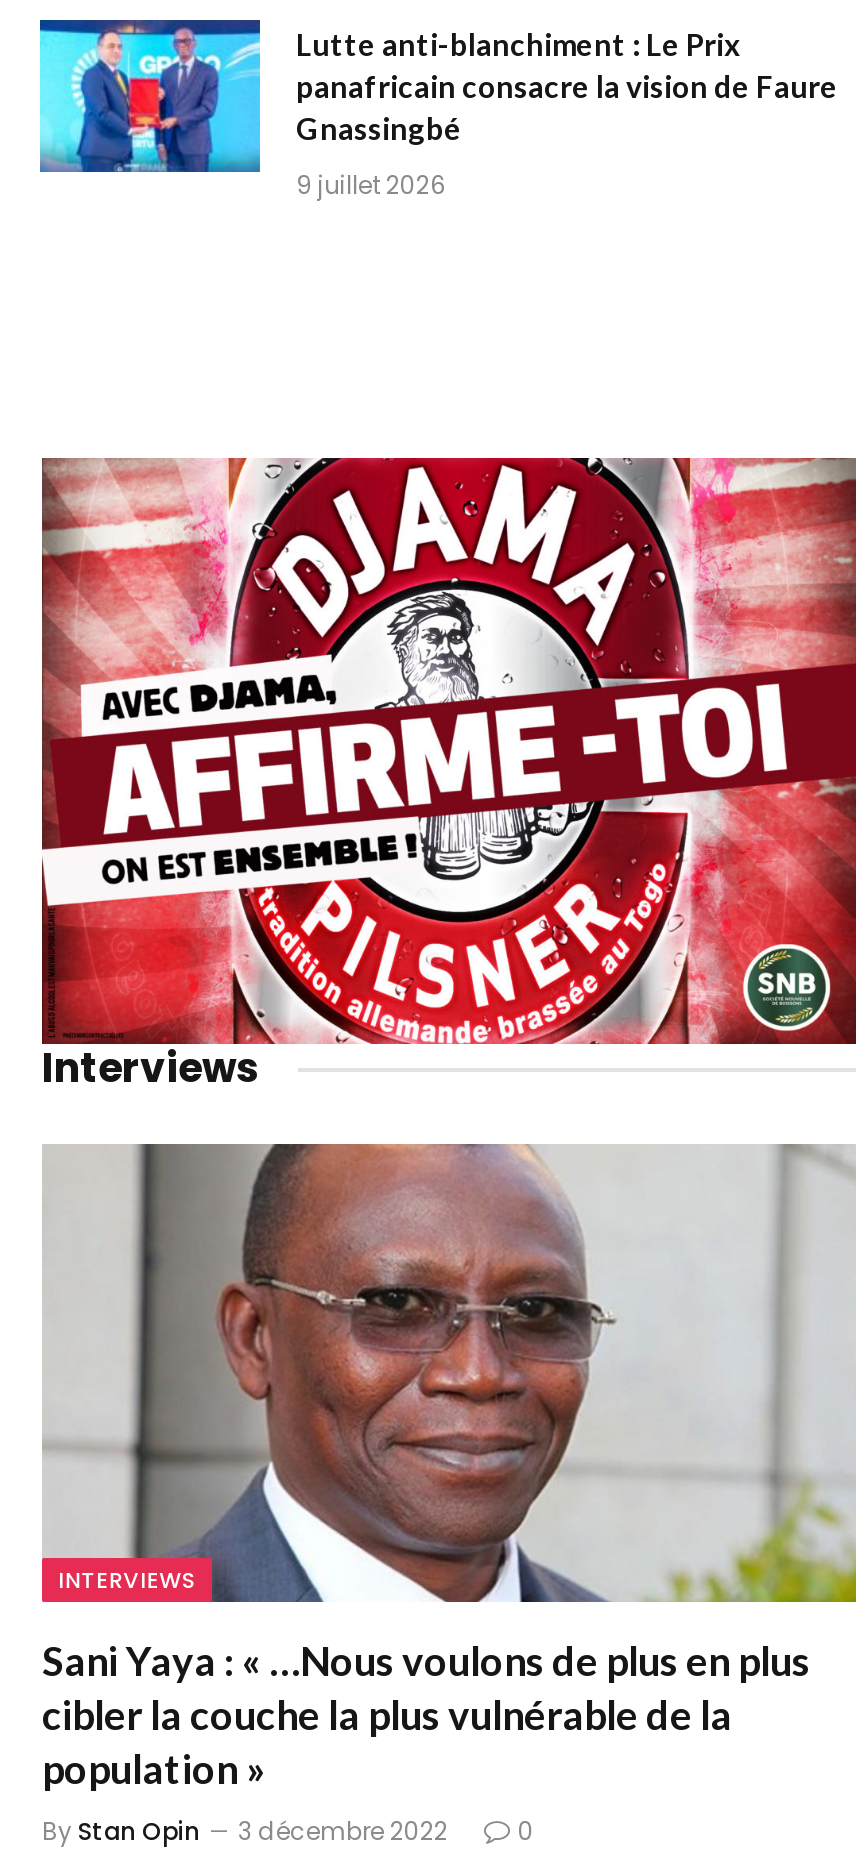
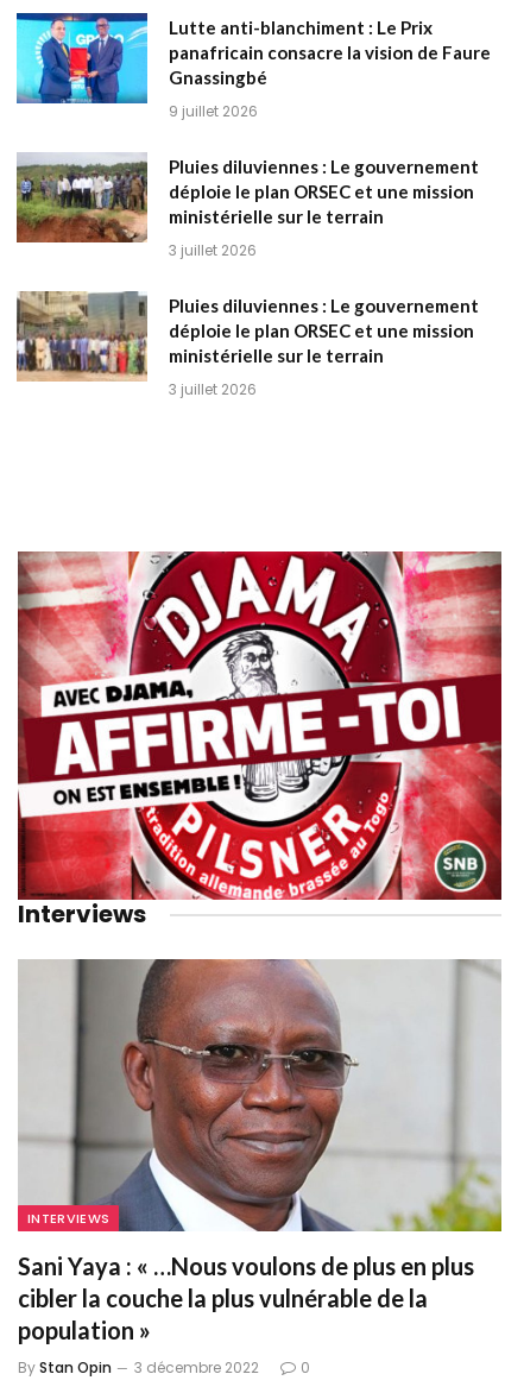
none -> [15,152,479,400] [image] | Pluies diluviennes : Le gouvernement | déploie le plan ORSEC et une mission | ministérielle sur le terrain | 3 juillet 2026 | Pluies diluviennes : Le gouvernement | déploie le plan ORSEC et une mission | ministérielle sur le terrain | 3 juillet 2026
none -> [17,291,149,383] [image]

